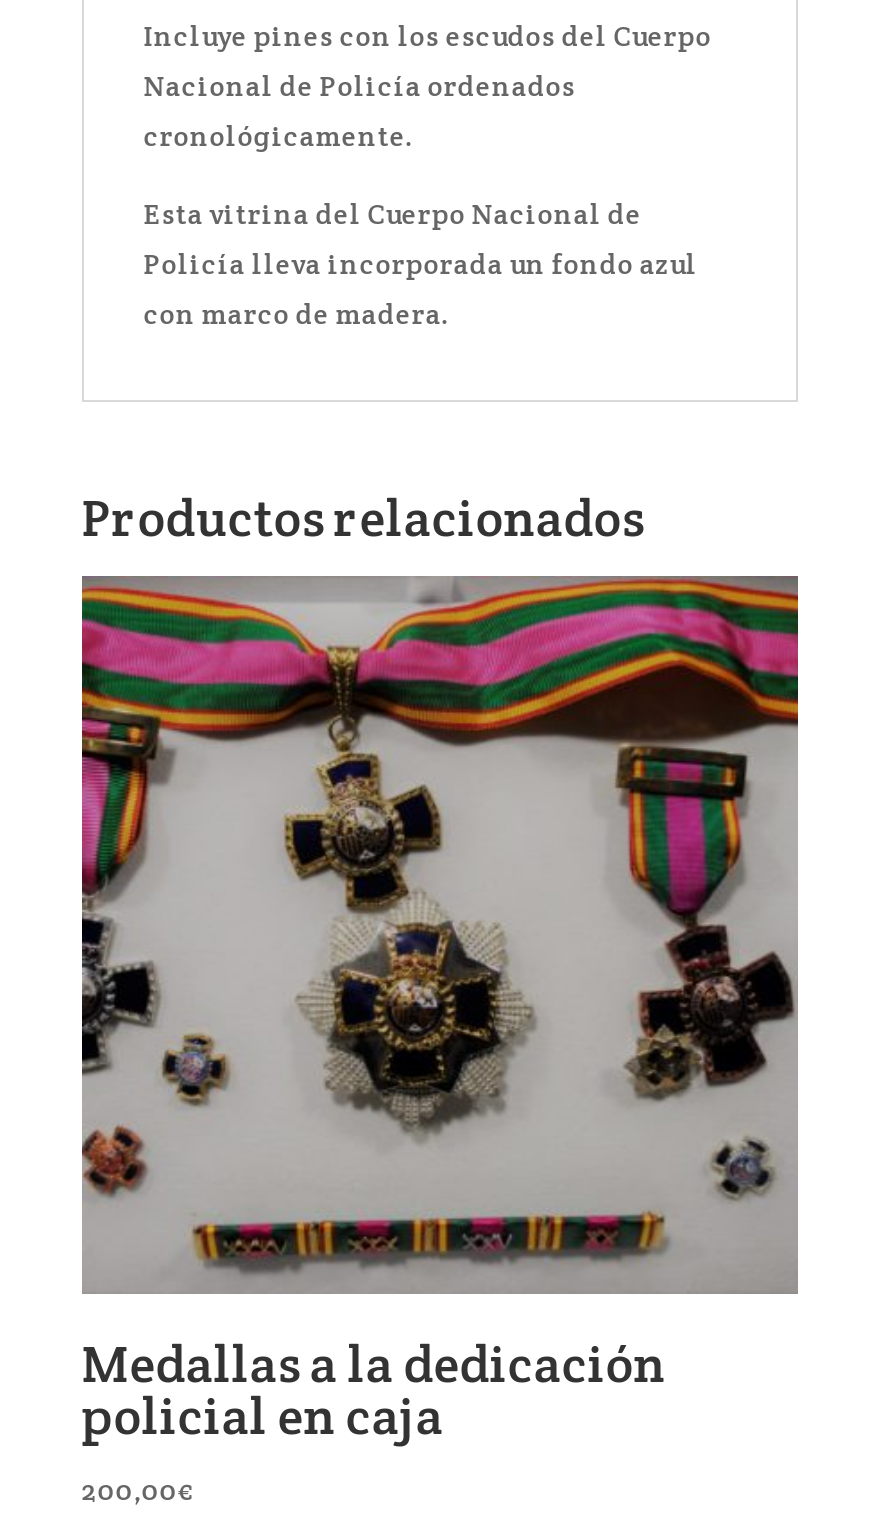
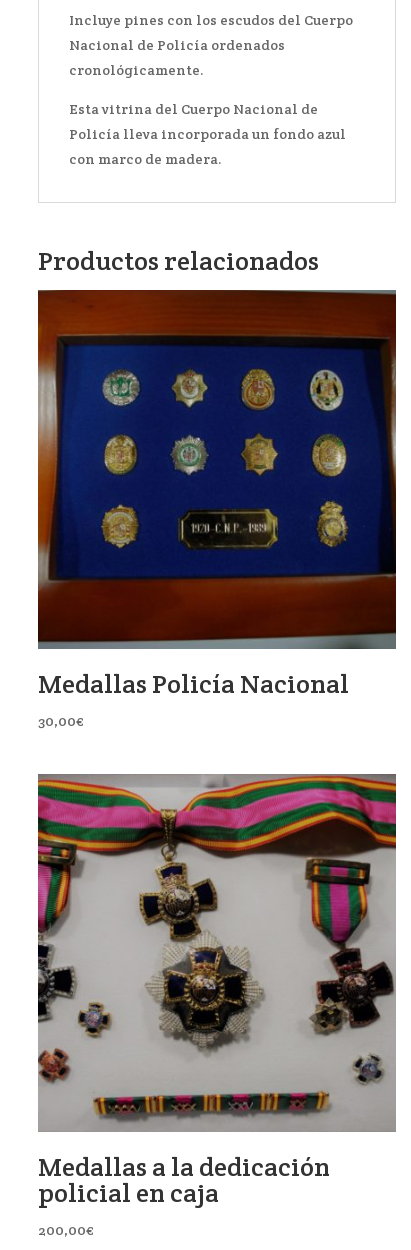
none -> [37,289,397,730] [image] | Medallas Policía Nacional | 30,00€

